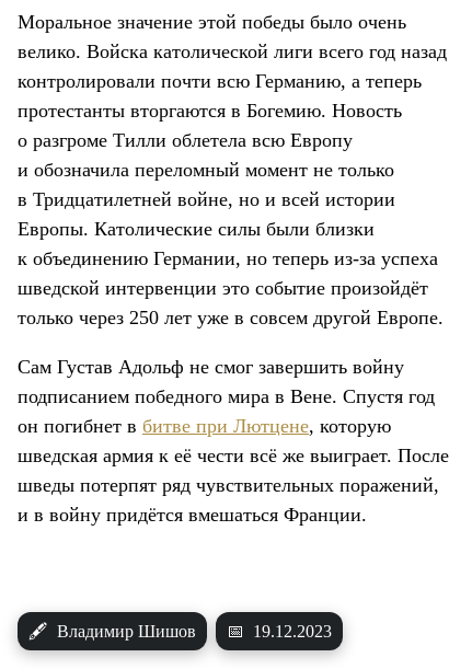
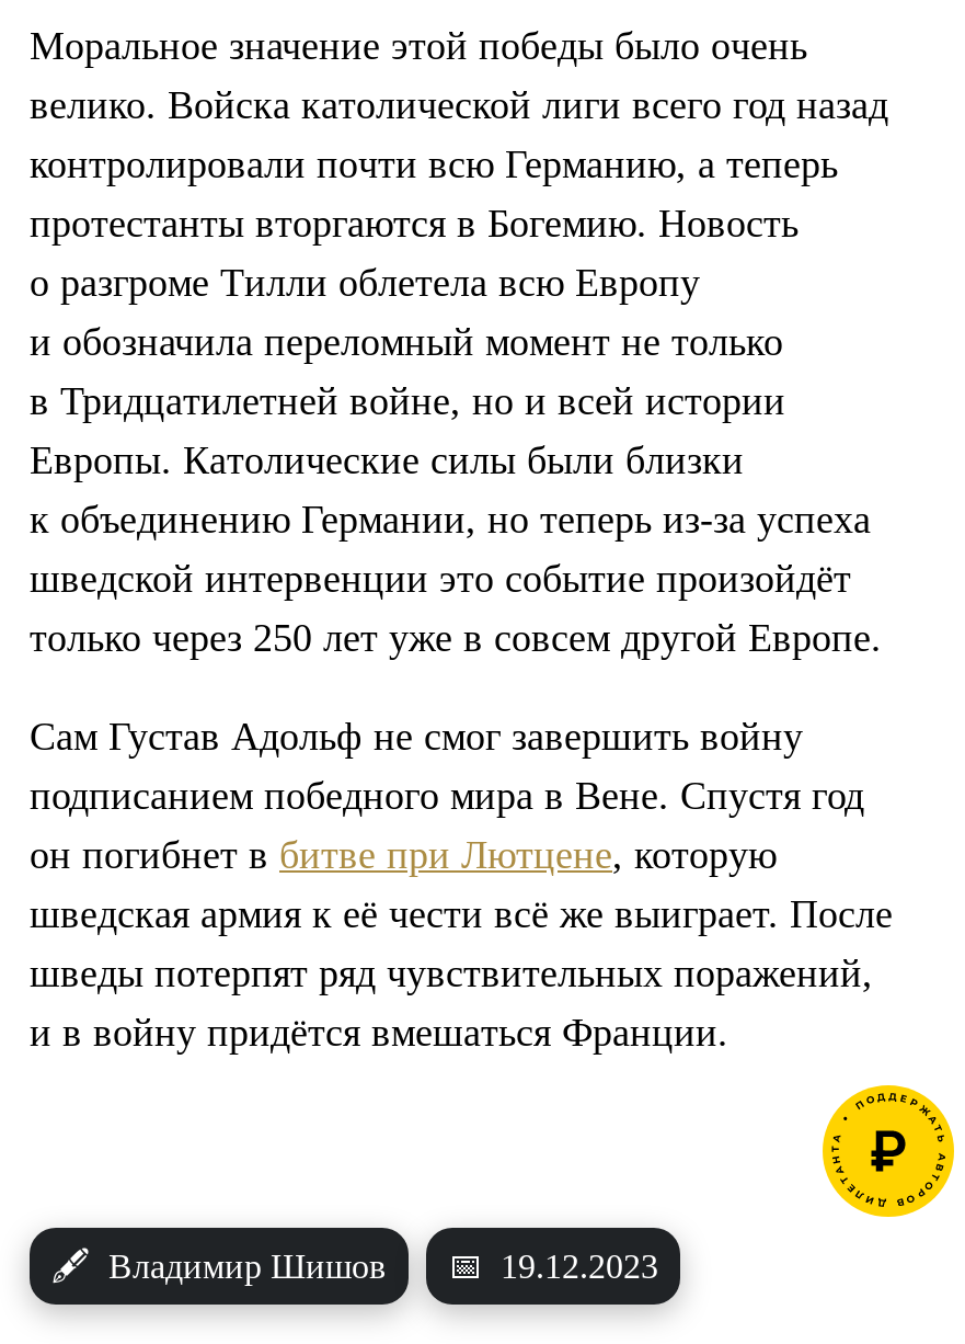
none -> [820,1083,956,1219] [image]

